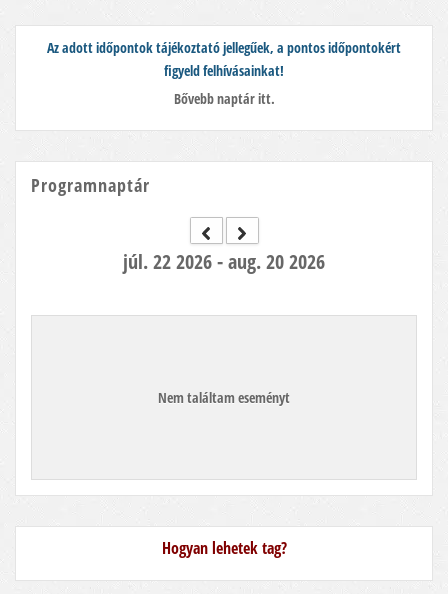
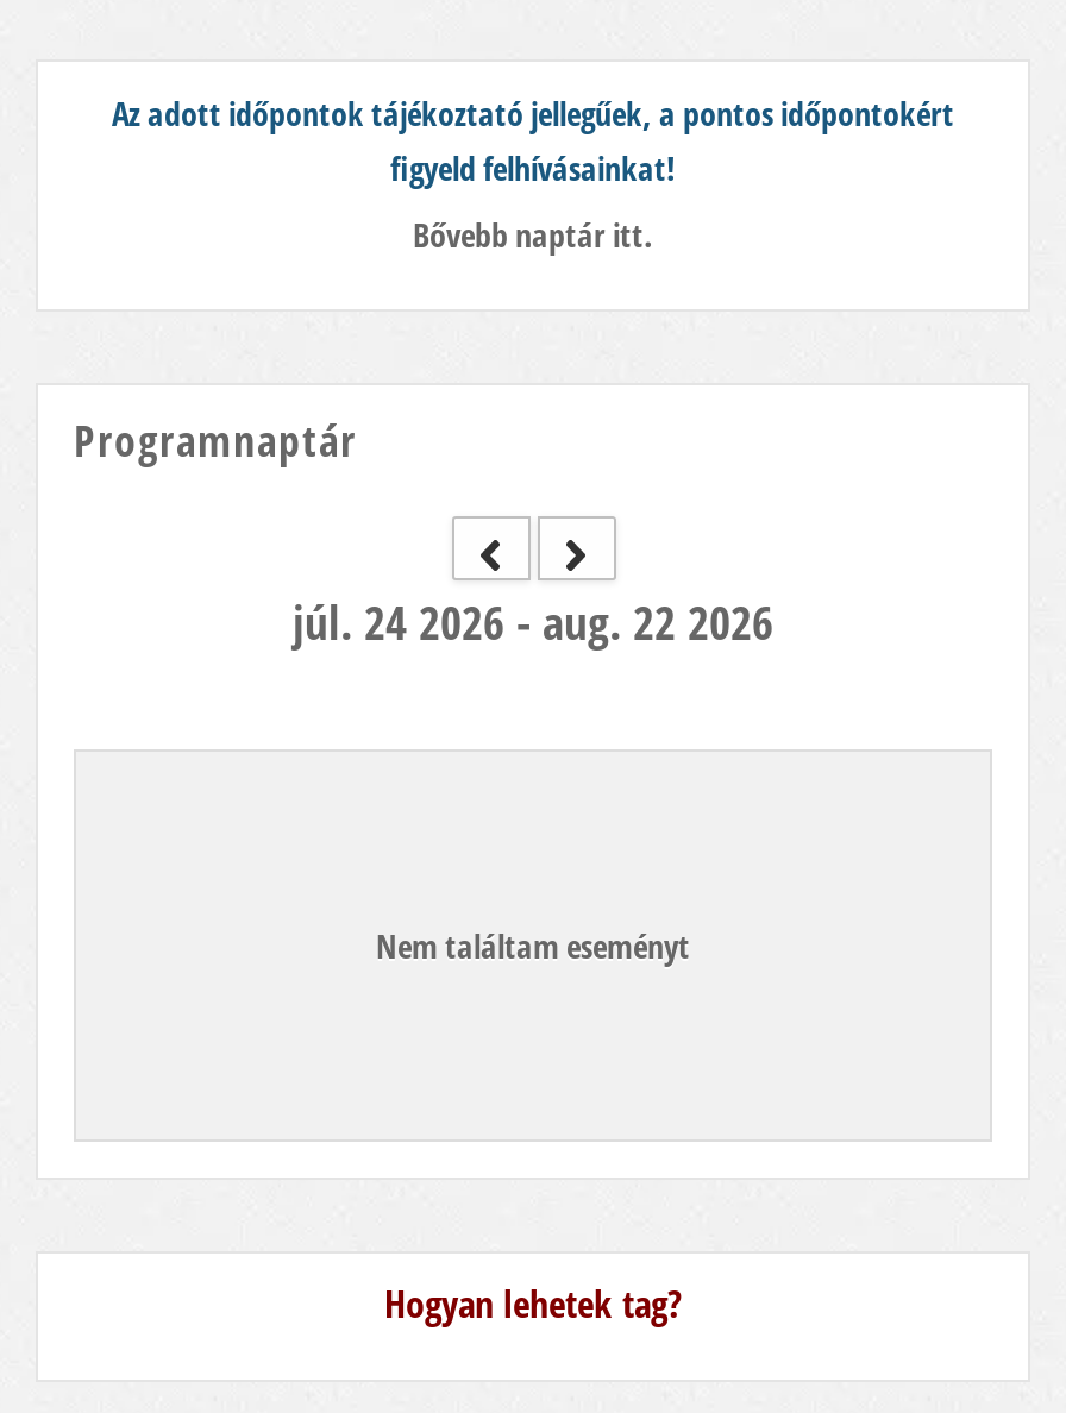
[123,248,325,275] júl. 22 2026 - aug. 20 2026 -> [293,589,773,654] júl. 24 2026 - aug. 22 2026

